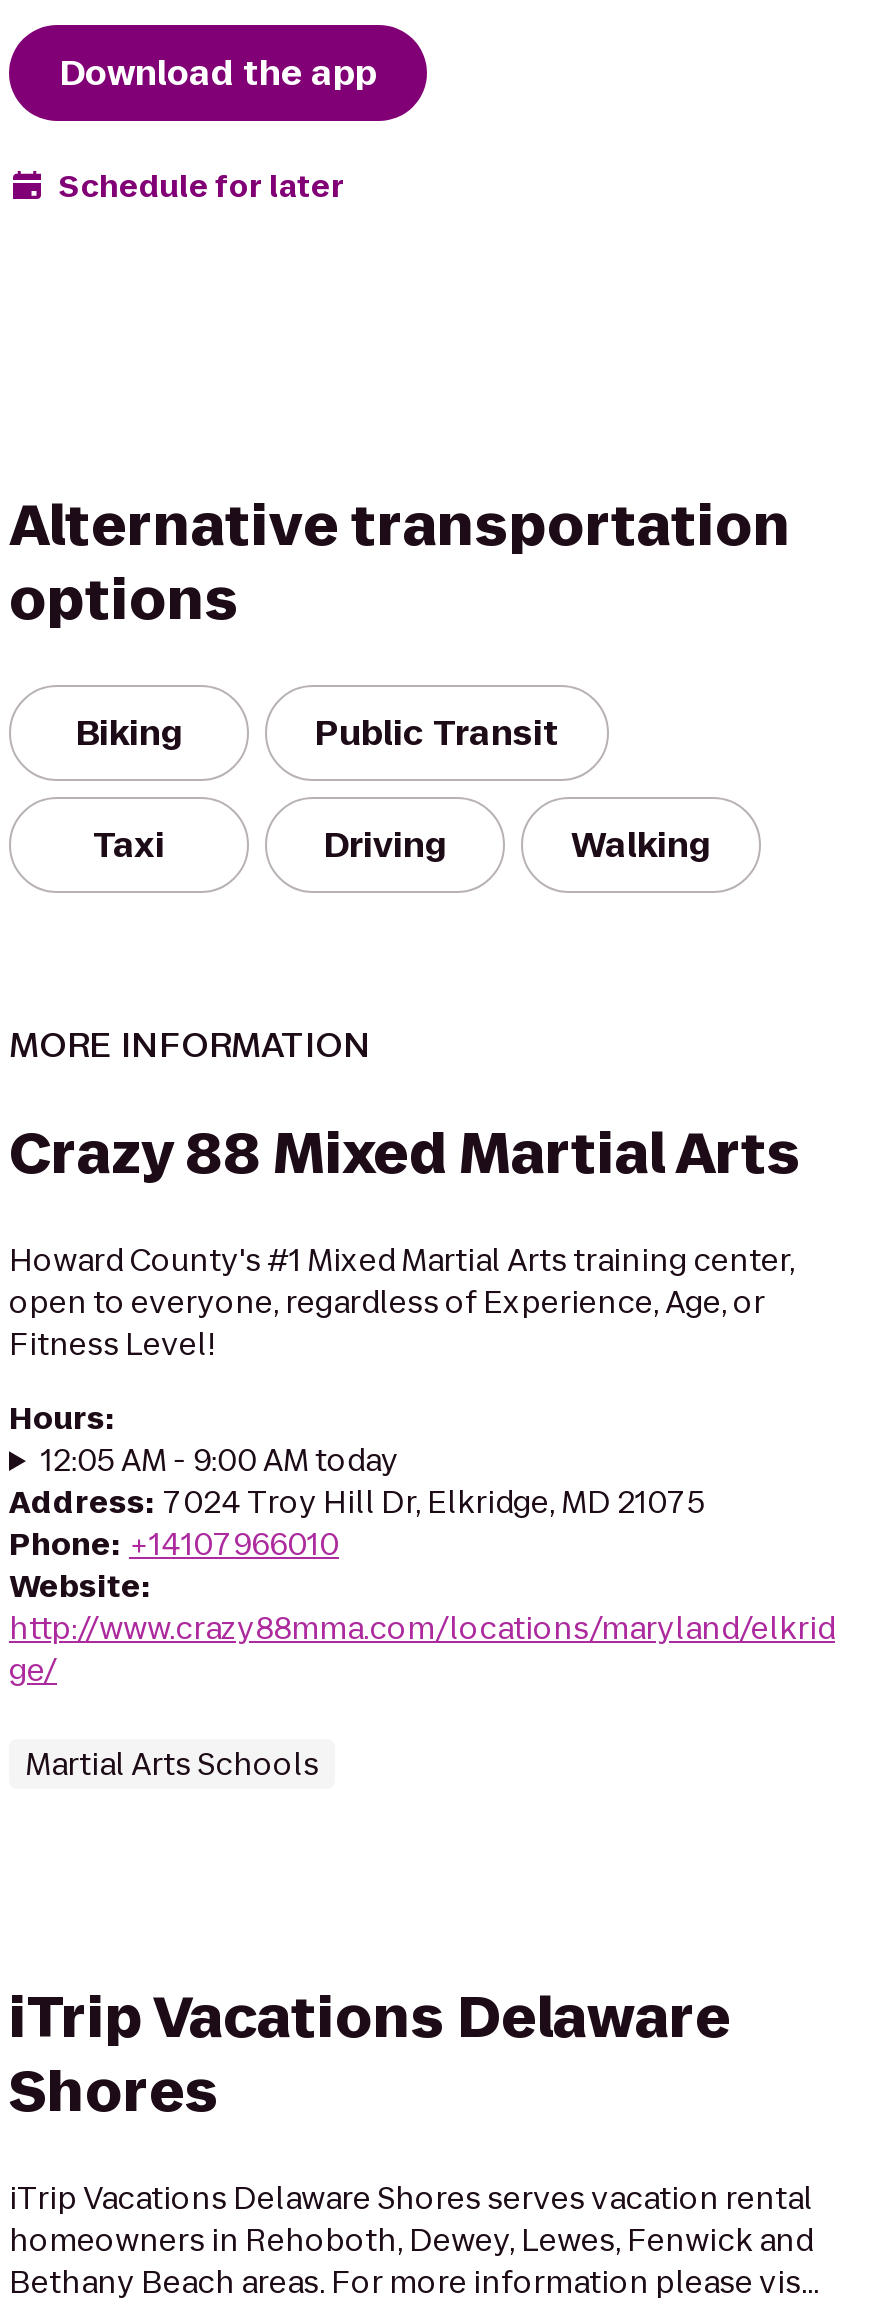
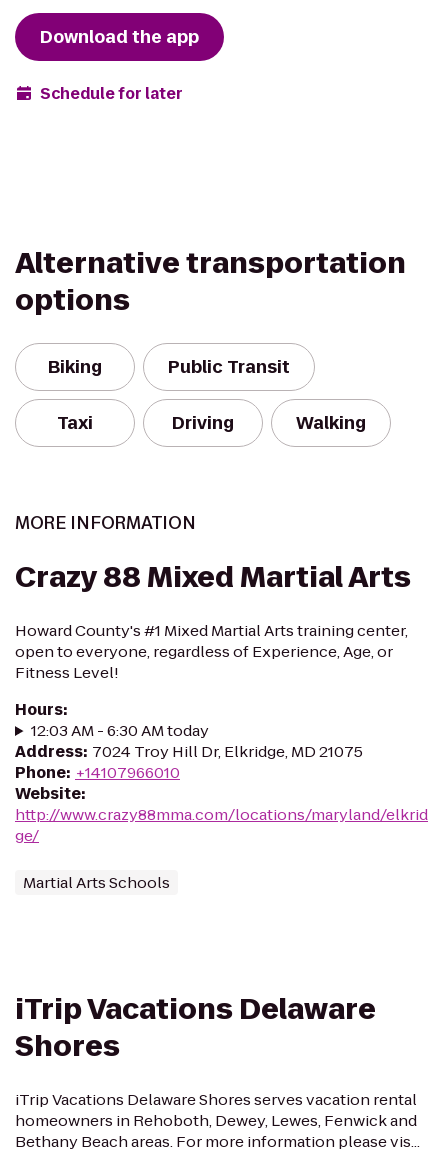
[41,1439,399,1481] 12:05 AM - 9:00 AM today -> [31,720,209,741] 12:03 AM - 6:30 AM today

